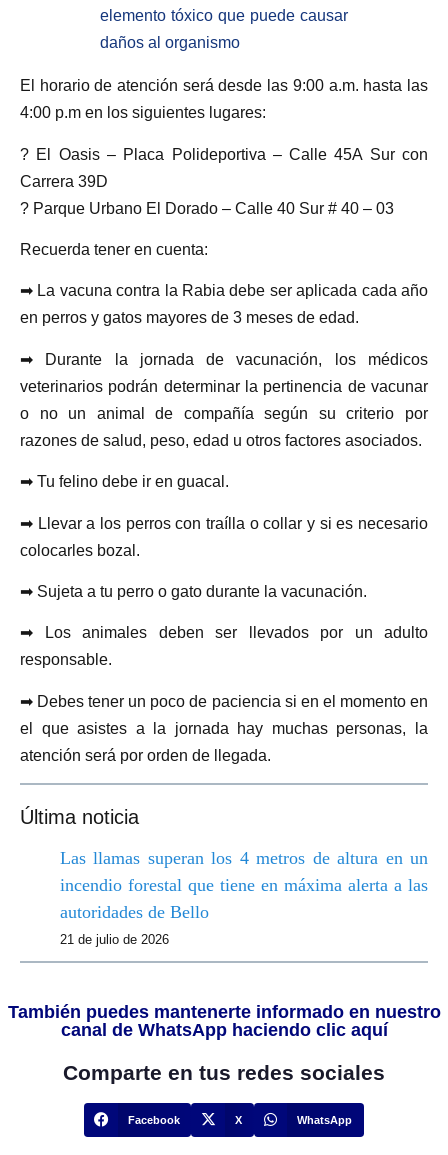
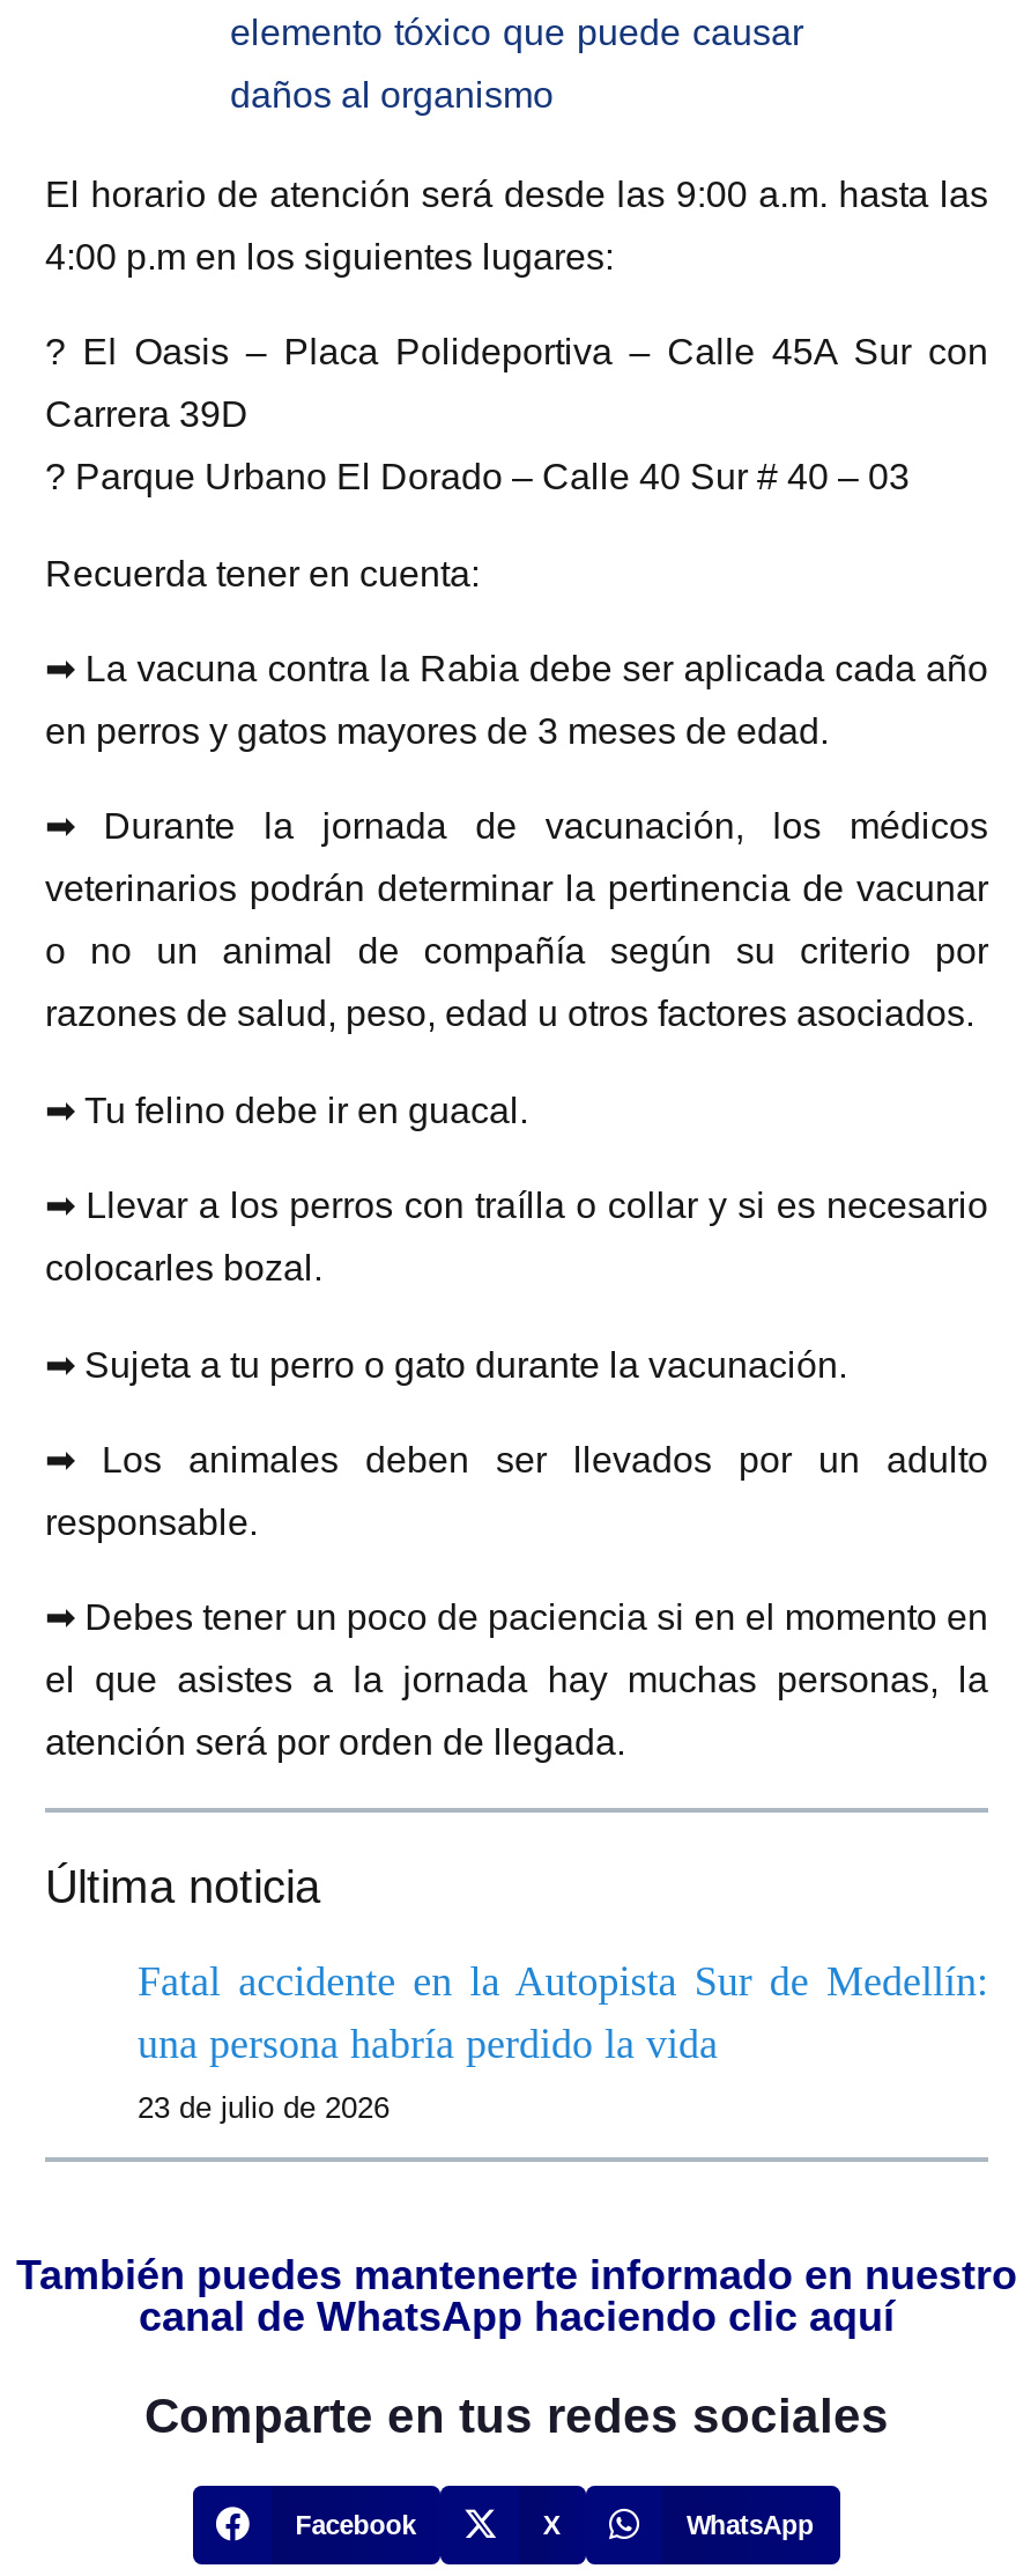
[60,848,428,922] Las llamas superan los 4 metros de altura en un | incendio forestal que tiene en máxima alerta a las | autoridades de Bello -> [138,1957,988,2066] Fatal accidente en la Autopista Sur de Medellín: | una persona habría perdido la vida
[60,932,169,947] 21 de julio de 2026 -> [138,2089,390,2124] 23 de julio de 2026

